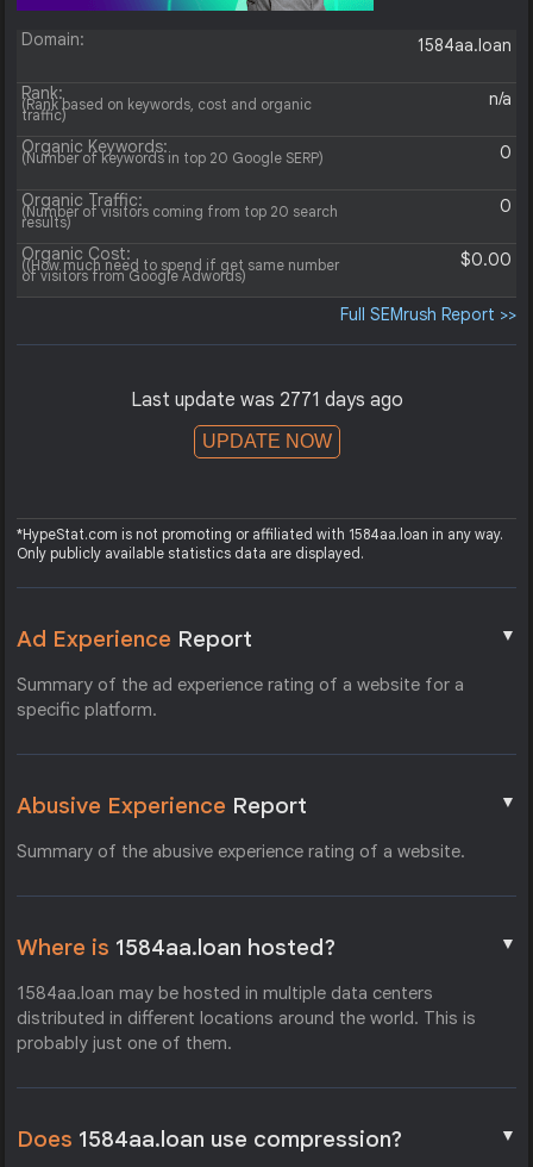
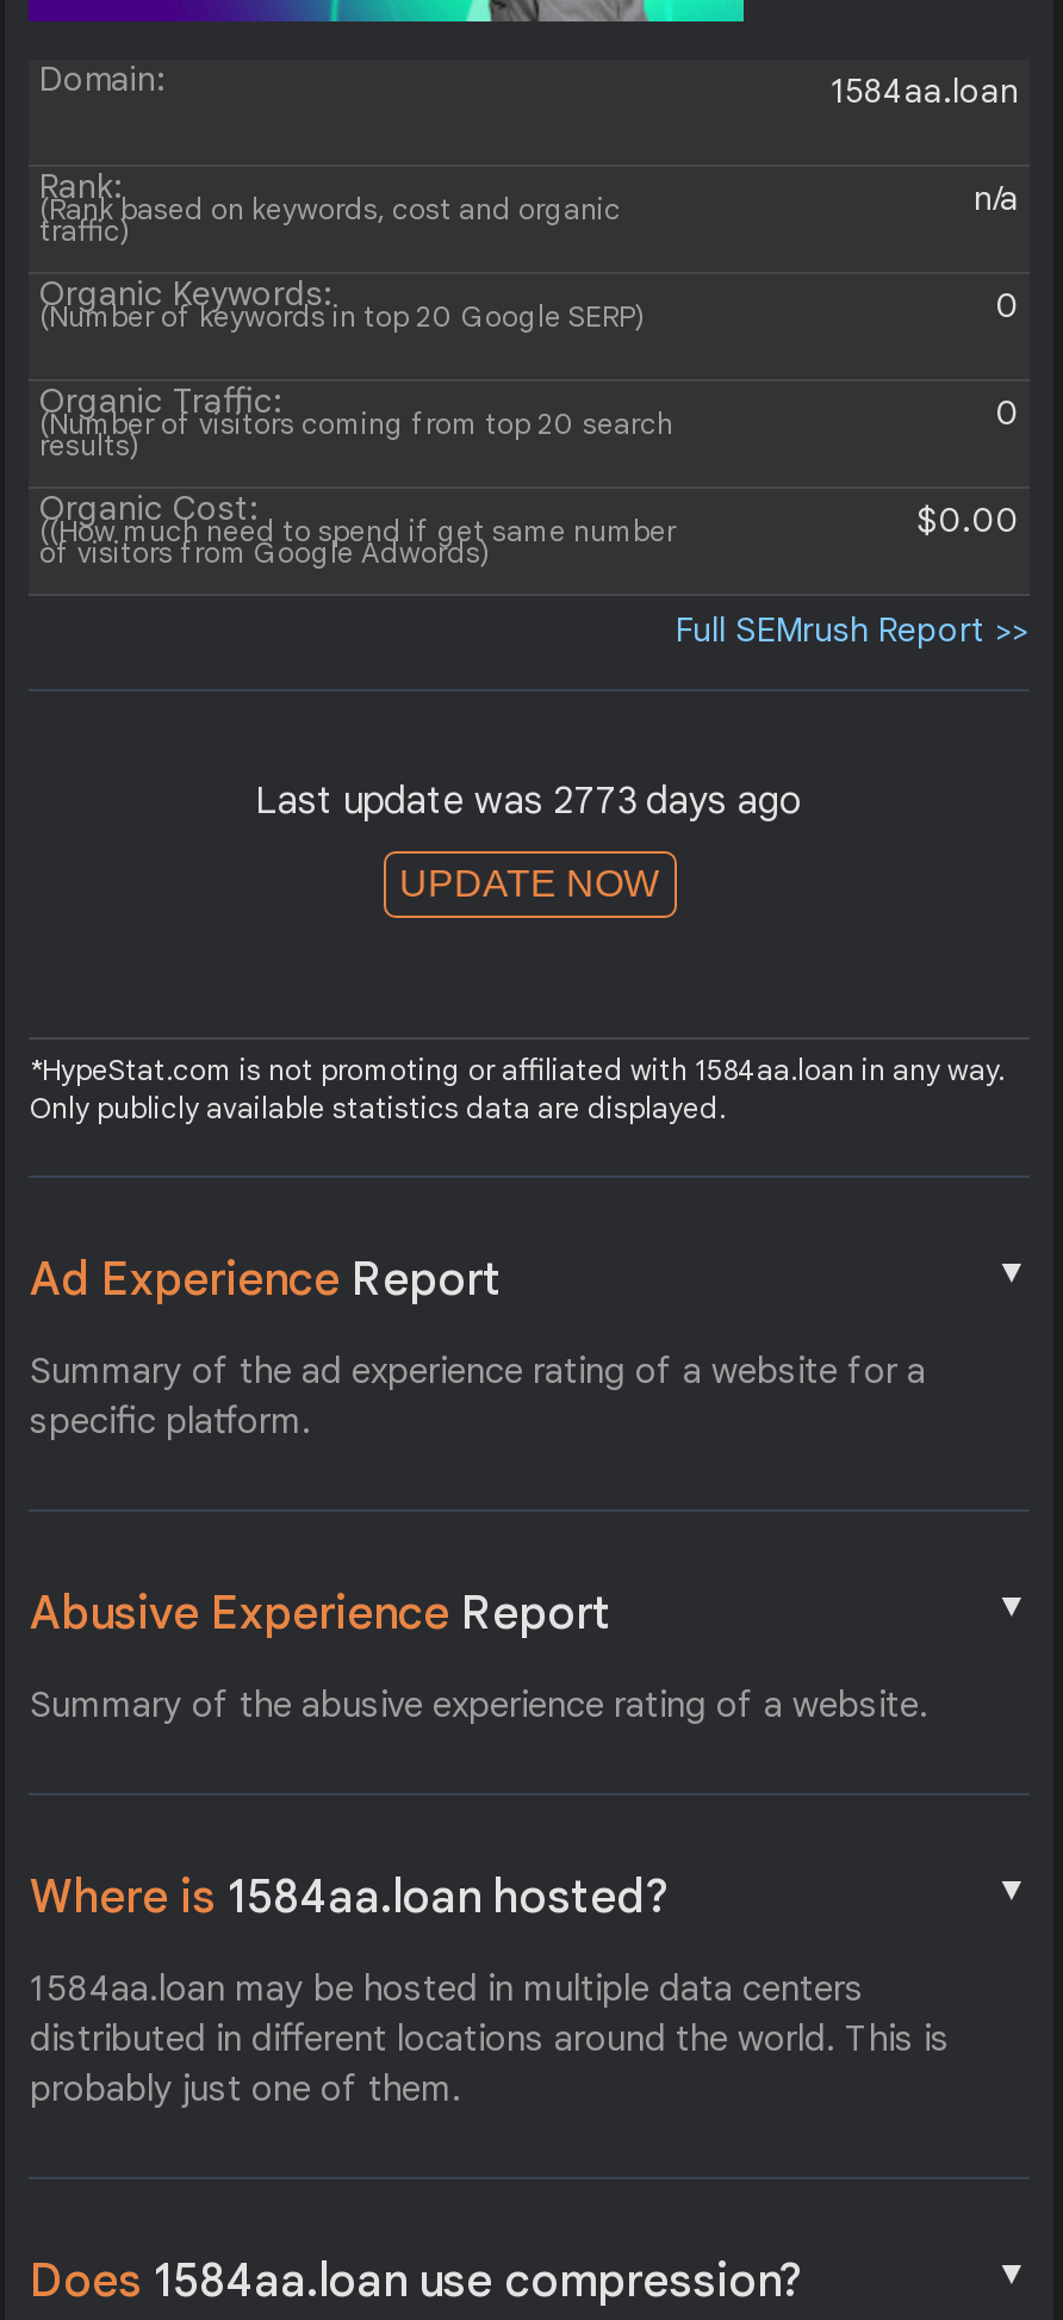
[130,388,403,412] Last update was 2771 days ago -> [255,778,803,825] Last update was 2773 days ago

